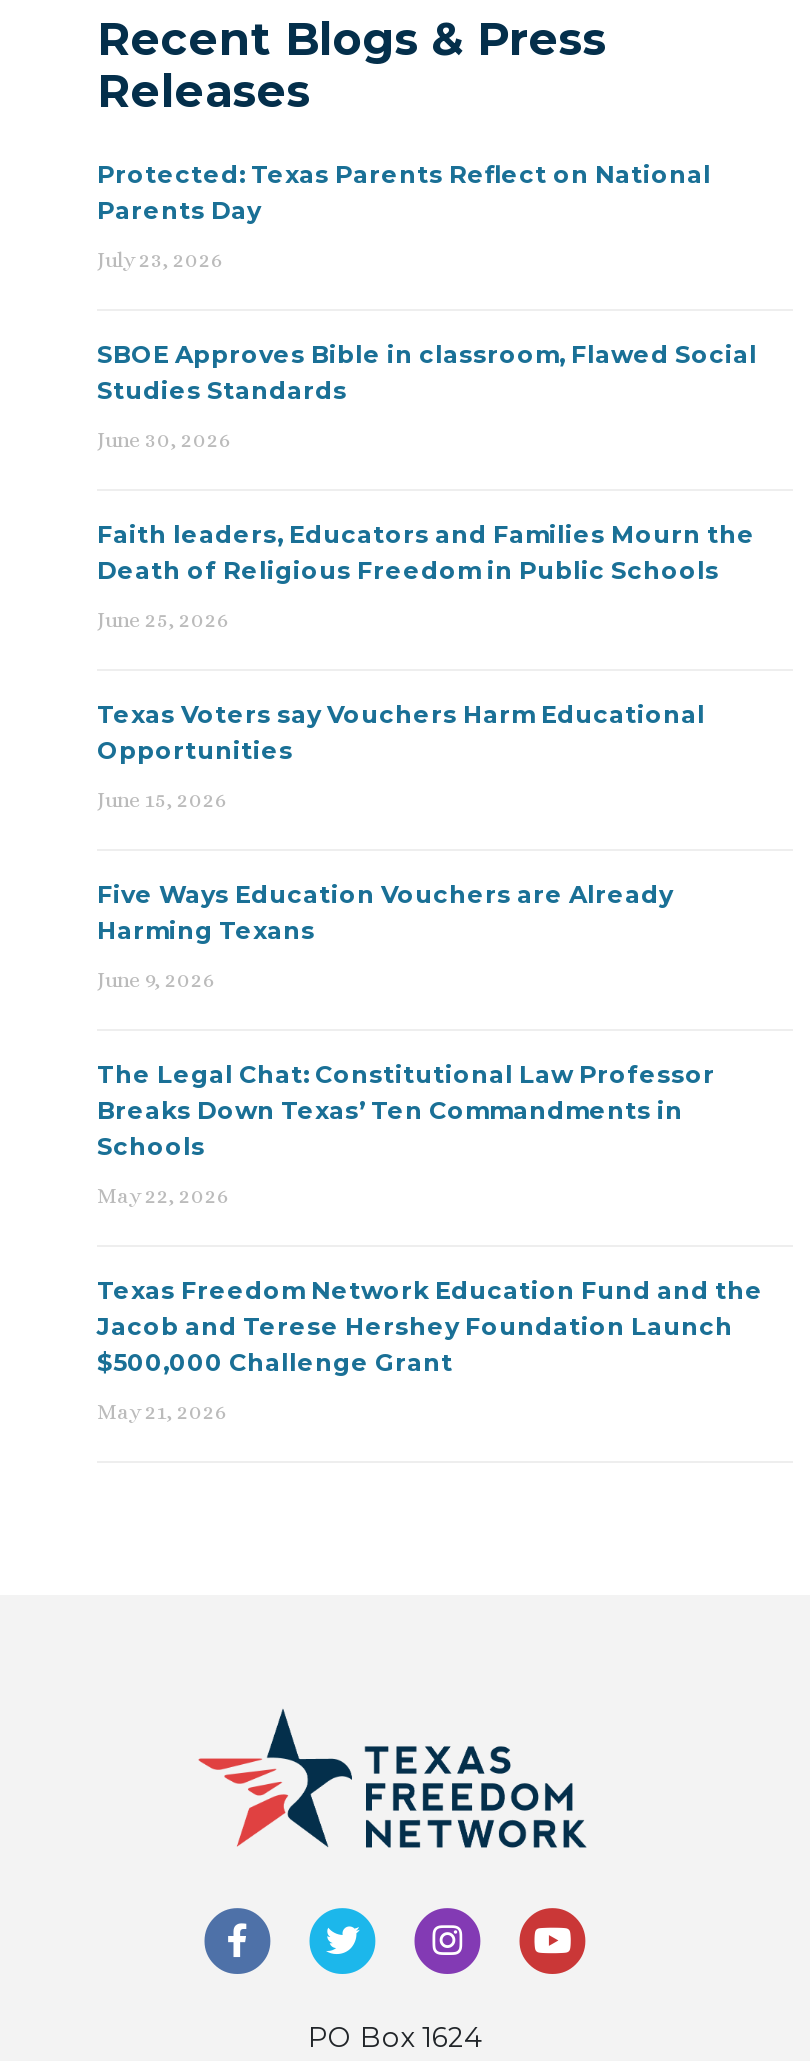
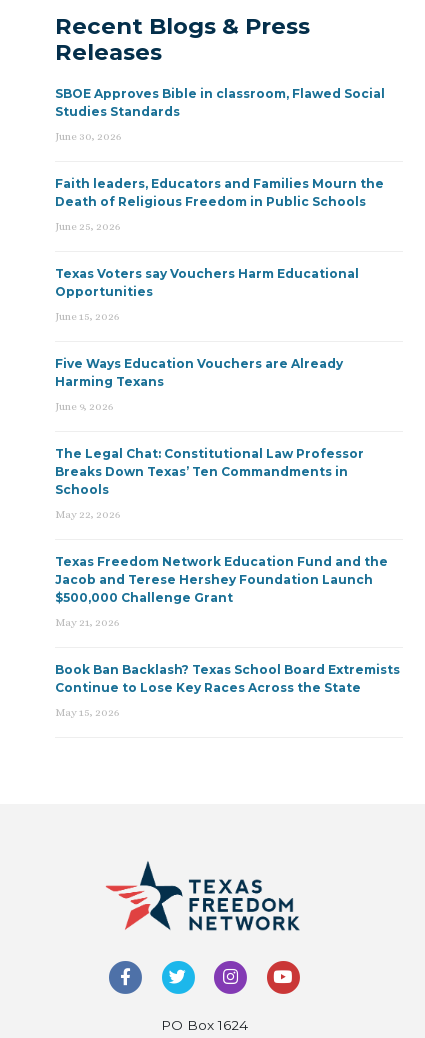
[97,158,711,272] Protected: Texas Parents Reflect on National | Parents Day | July 23, 2026 -> none
moved [97,338,763,1424] -> [55,86,388,629]: SBOE Approves Bible in classroom, Flawed Social | Studies Standards | June 30, 2026 | ... | $500,000 Challenge Grant | May 21, 2026
none -> [55,662,400,719] Book Ban Backlash? Texas School Board Extremists | Continue to Lose Key Races Across the State | May 15, 2026

